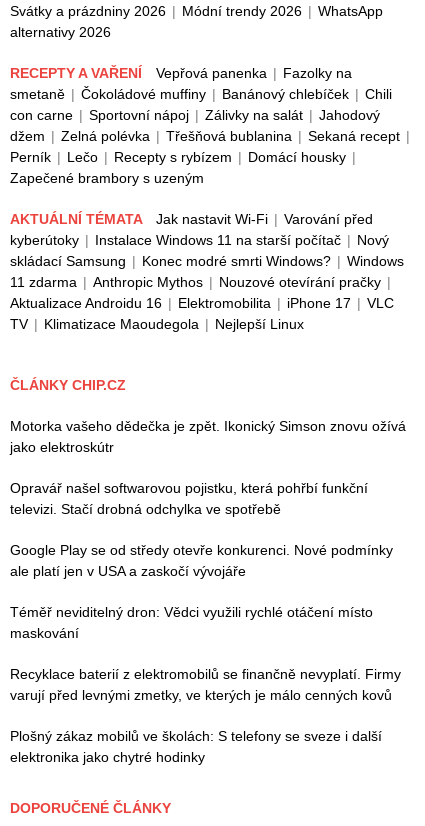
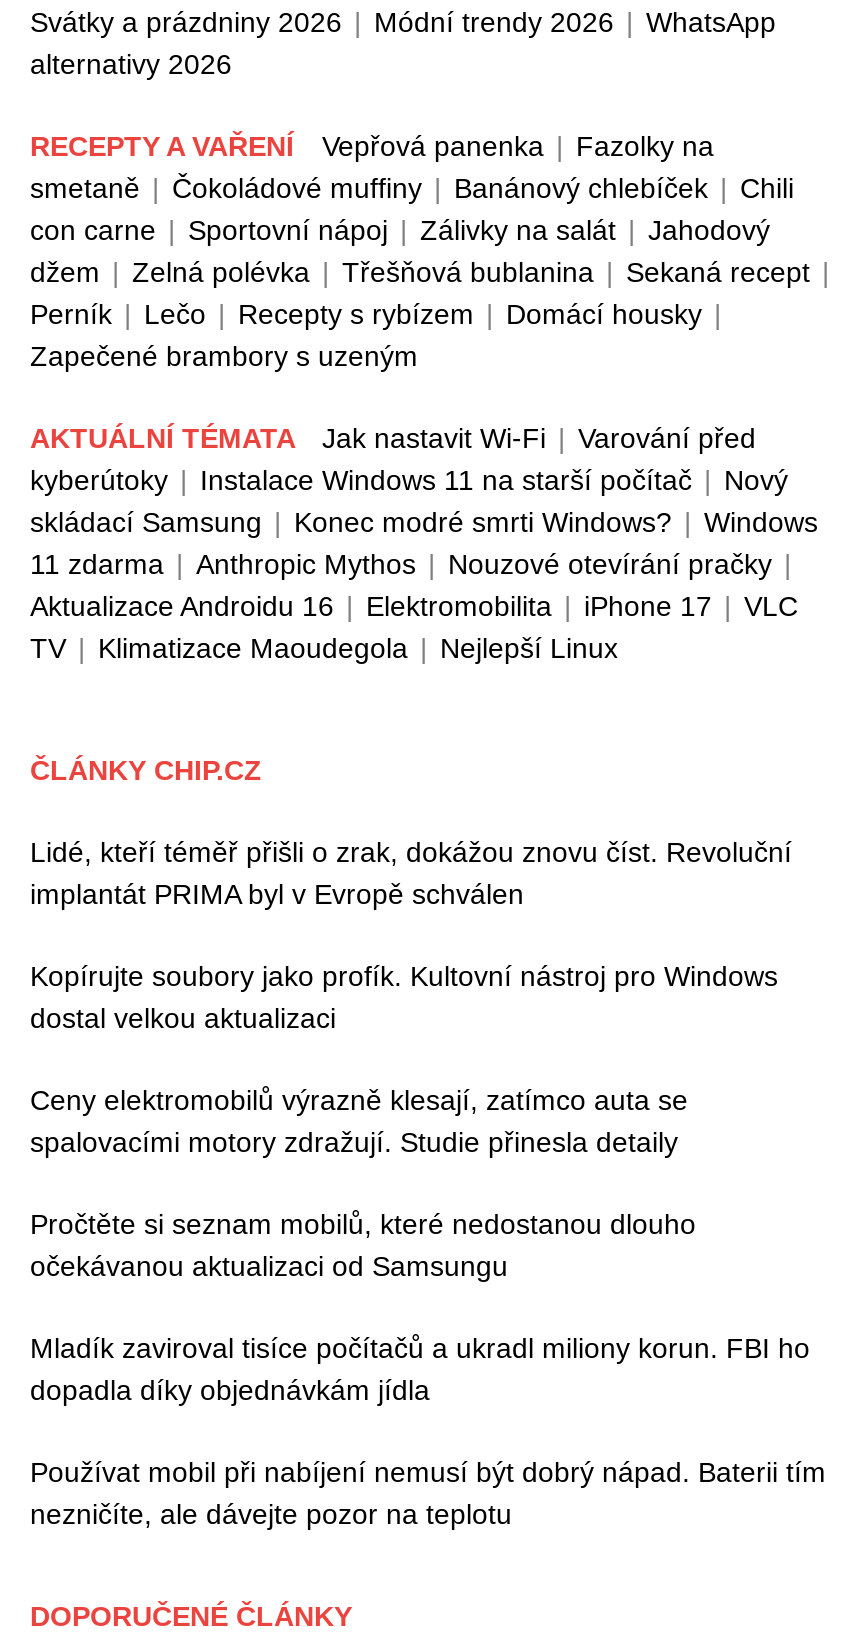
[10,418,406,455] Motorka vašeho dědečka je zpět. Ikonický Simson znovu ožívá | jako elektroskútr -> [30,836,792,910] Lidé, kteří téměř přišli o zrak, dokážou znovu číst. Revoluční | implantát PRIMA byl v Evropě schválen
[10,480,368,517] Opravář našel softwarovou pojistku, která pohřbí funkční | televizi. Stačí drobná odchylka ve spotřebě -> [30,960,778,1034] Kopírujte soubory jako profík. Kultovní nástroj pro Windows | dostal velkou aktualizaci
[10,542,393,579] Google Play se od středy otevře konkurenci. Nové podmínky | ale platí jen v USA a zaskočí vývojáře -> [30,1084,688,1158] Ceny elektromobilů výrazně klesají, zatímco auta se | spalovacími motory zdražují. Studie přinesla detaily
[10,604,373,641] Téměř neviditelný dron: Vědci využili rychlé otáčení místo | maskování -> [30,1208,696,1282] Pročtěte si seznam mobilů, které nedostanou dlouho | očekávanou aktualizaci od Samsungu
[10,666,401,703] Recyklace baterií z elektromobilů se finančně nevyplatí. Firmy | varují před levnými zmetky, ve kterých je málo cenných kovů -> [30,1332,810,1406] Mladík zaviroval tisíce počítačů a ukradl miliony korun. FBI ho | dopadla díky objednávkám jídla
[10,728,382,765] Plošný zákaz mobilů ve školách: S telefony se sveze i další | elektronika jako chytré hodinky -> [30,1456,826,1530] Používat mobil při nabíjení nemusí být dobrý nápad. Baterii tím | nezničíte, ale dávejte pozor na teplotu

